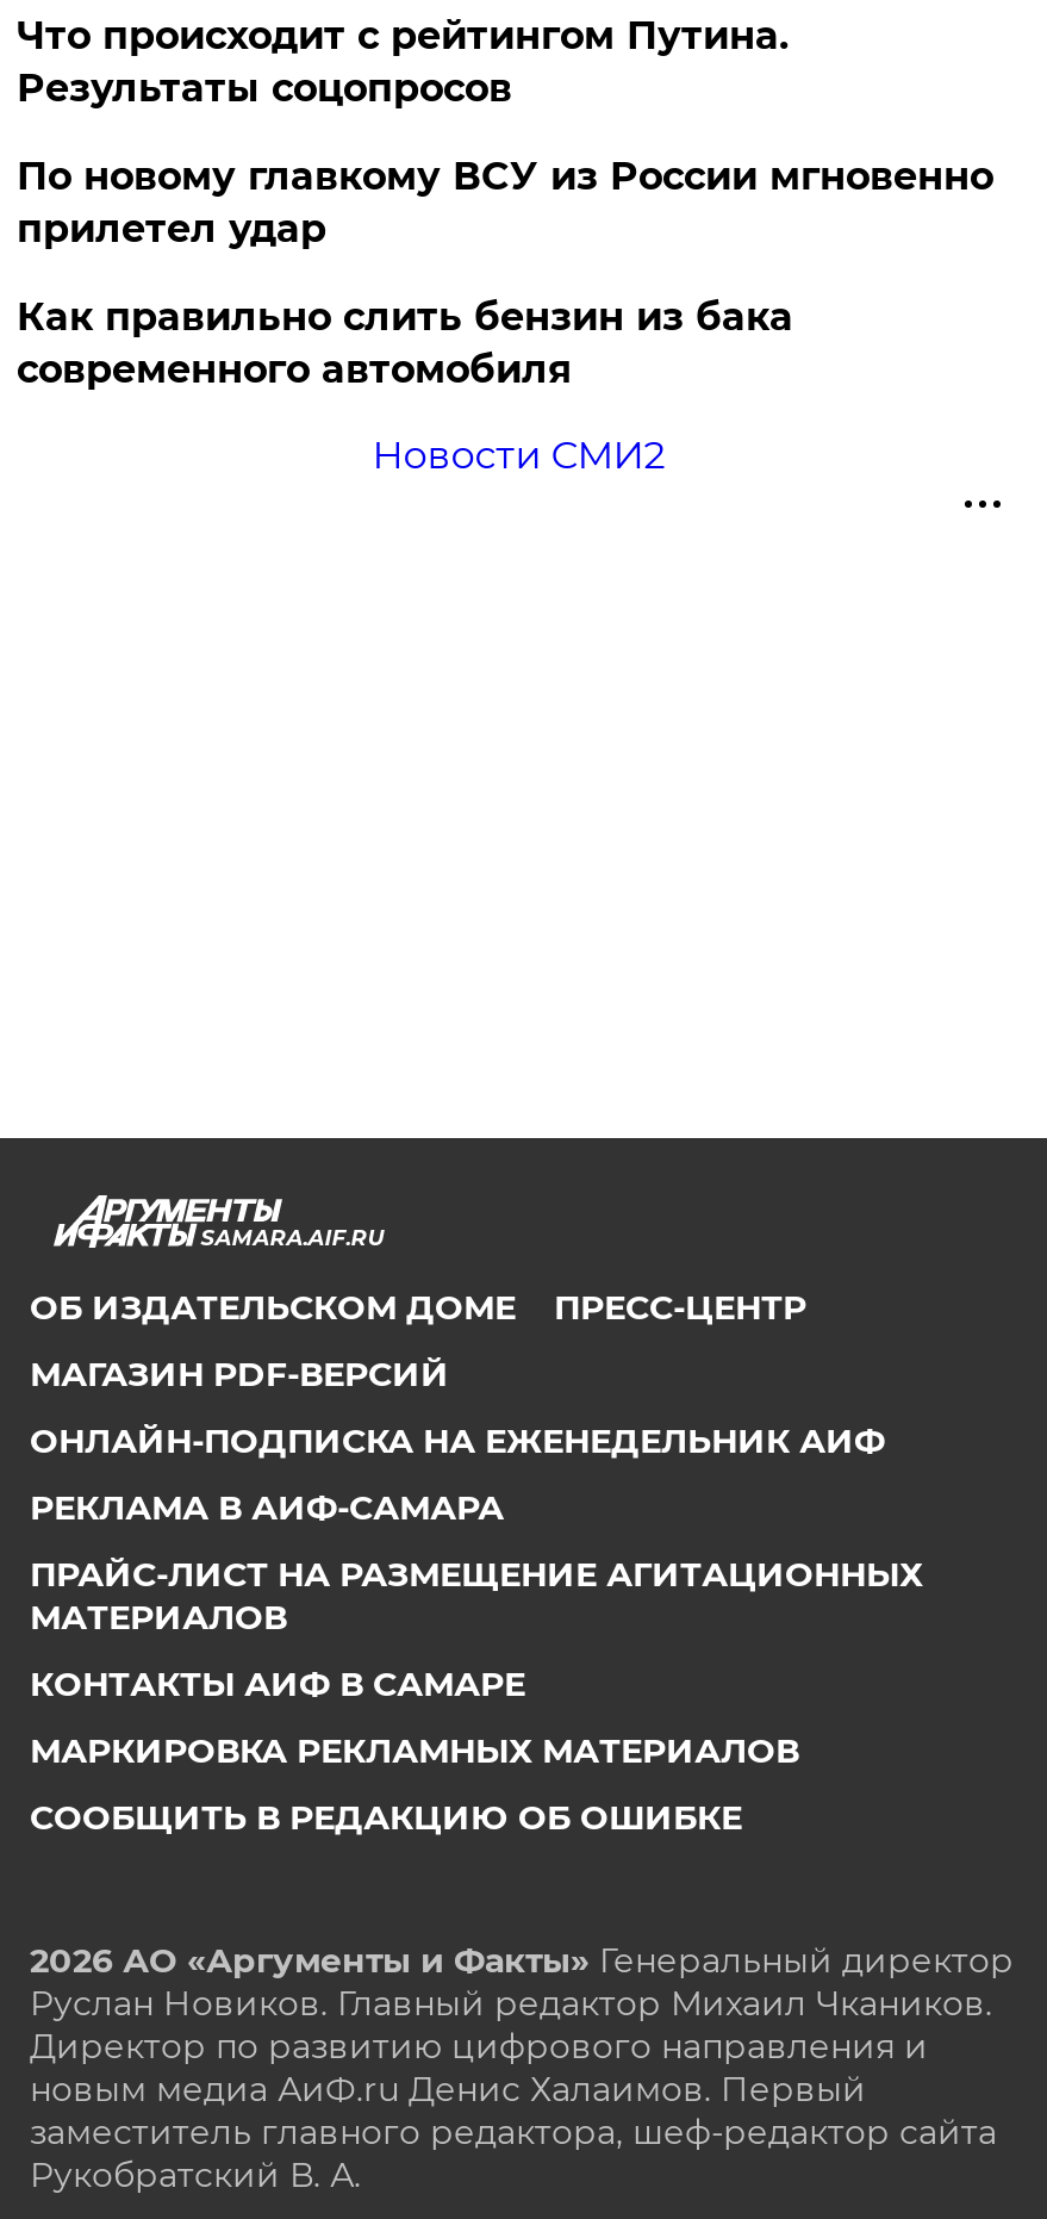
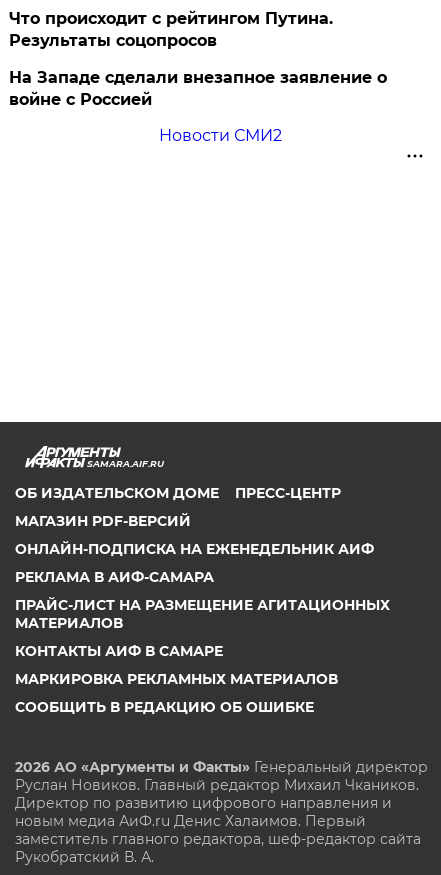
[16,154,993,392] По новому главкому ВСУ из России мгновенно | прилетел удар | Как правильно слить бензин из бака | современного автомобиля -> [9,68,387,109] На Западе сделали внезапное заявление о | войне с Россией

